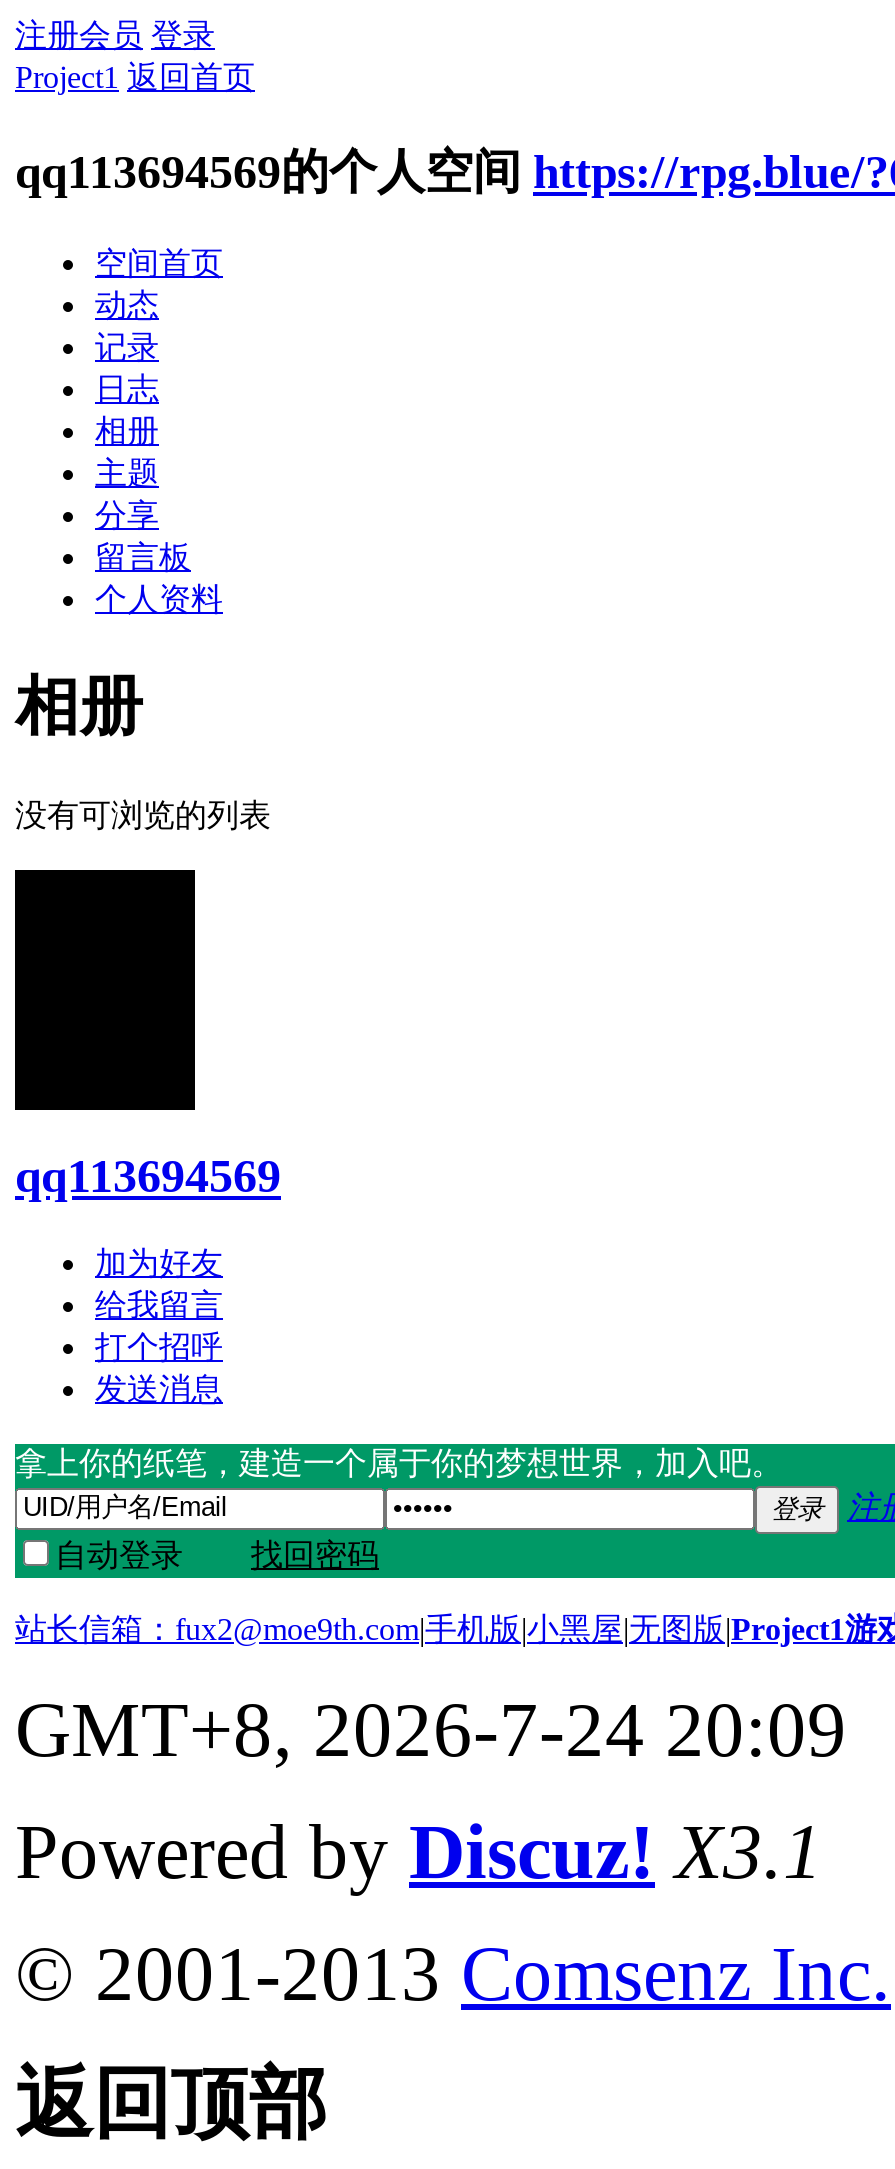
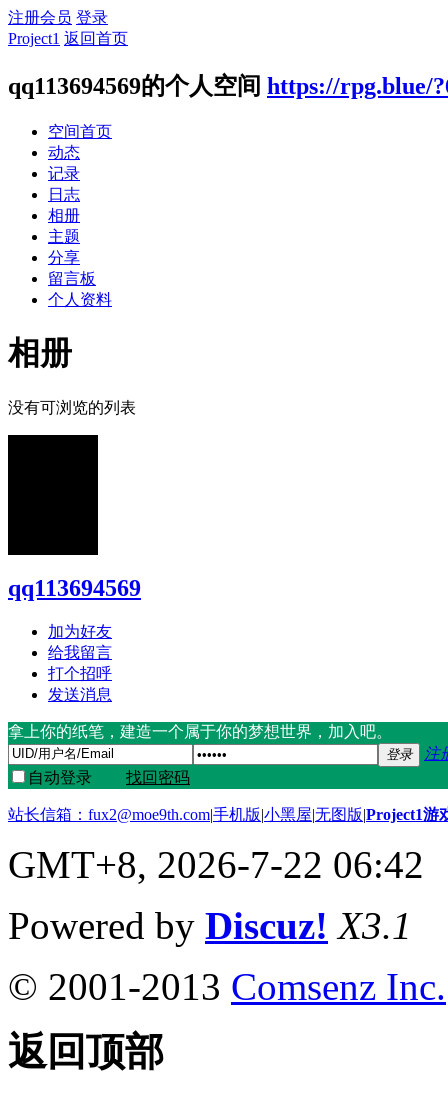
[15,1685,847,1771] GMT+8, 2026-7-24 20:09 -> [8,842,424,885] GMT+8, 2026-7-22 06:42

